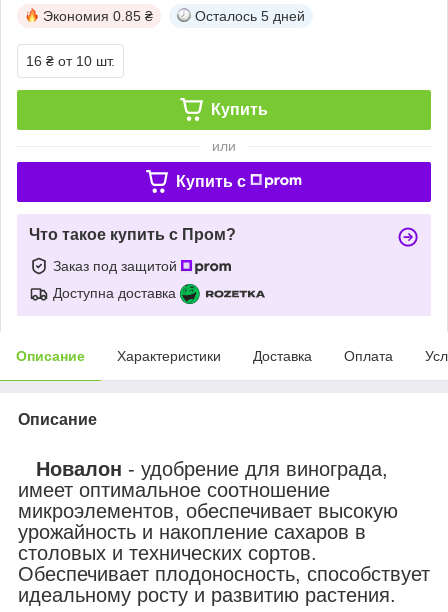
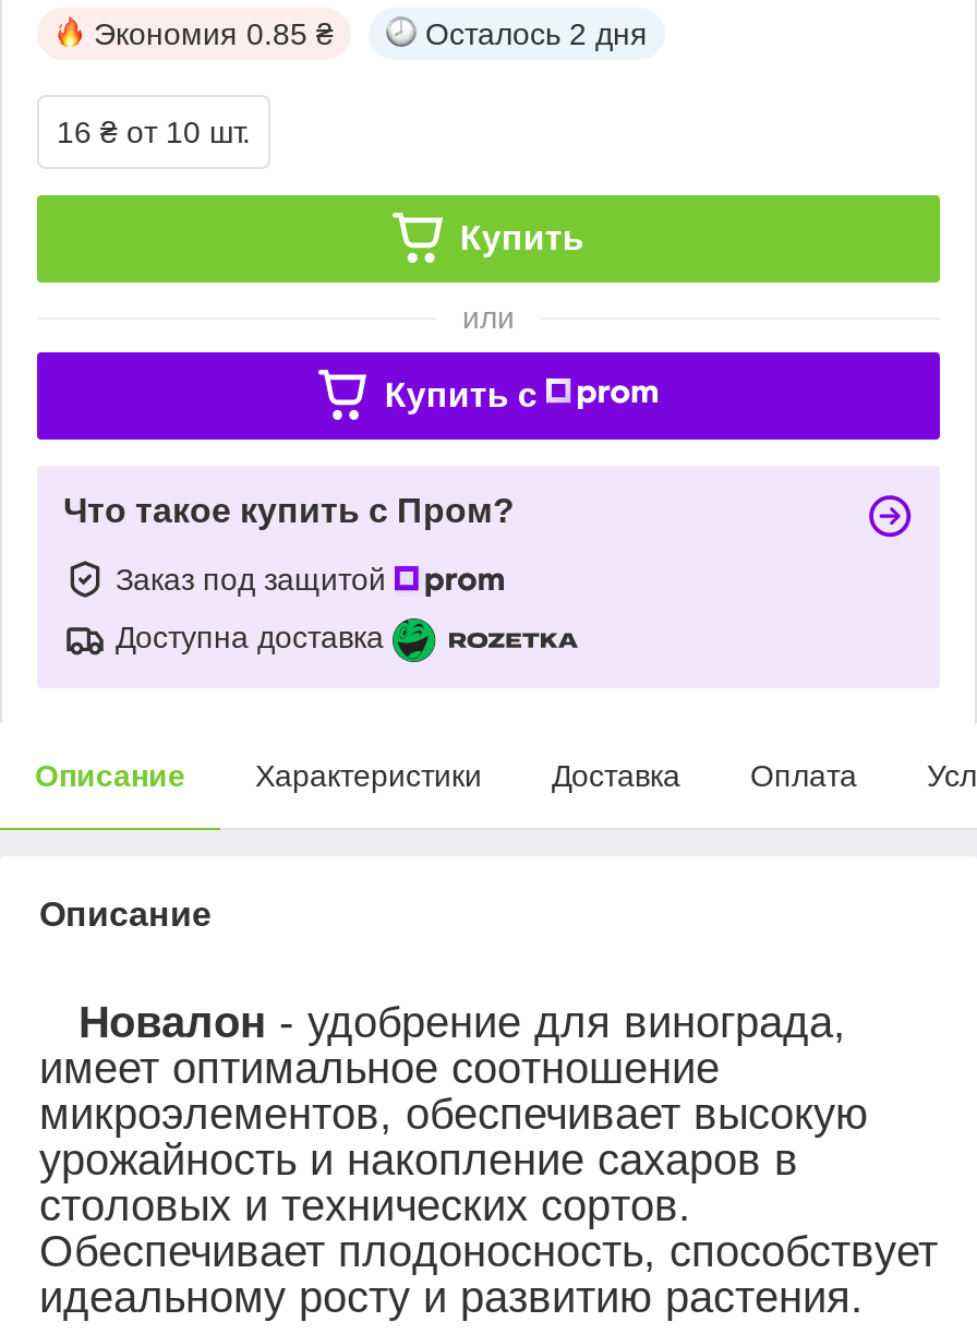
[195,8,305,24] Осталось 5 дней -> [425,16,648,51] Осталось 2 дня

